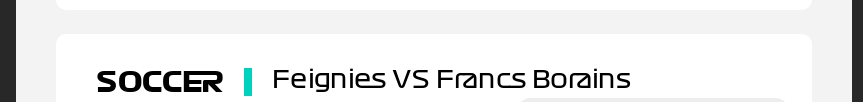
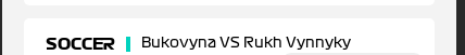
[272,68,632,92] Feignies VS Francs Borains -> [141,37,351,50] Bukovyna VS Rukh Vynnyky

